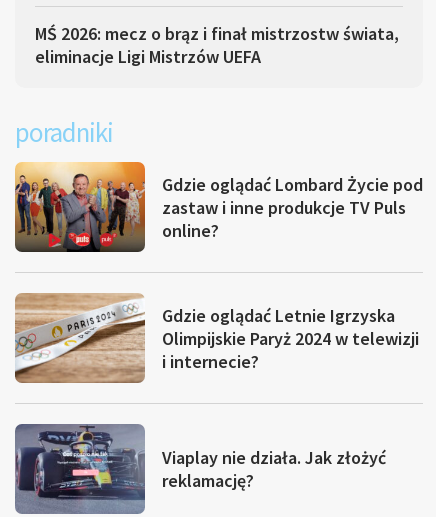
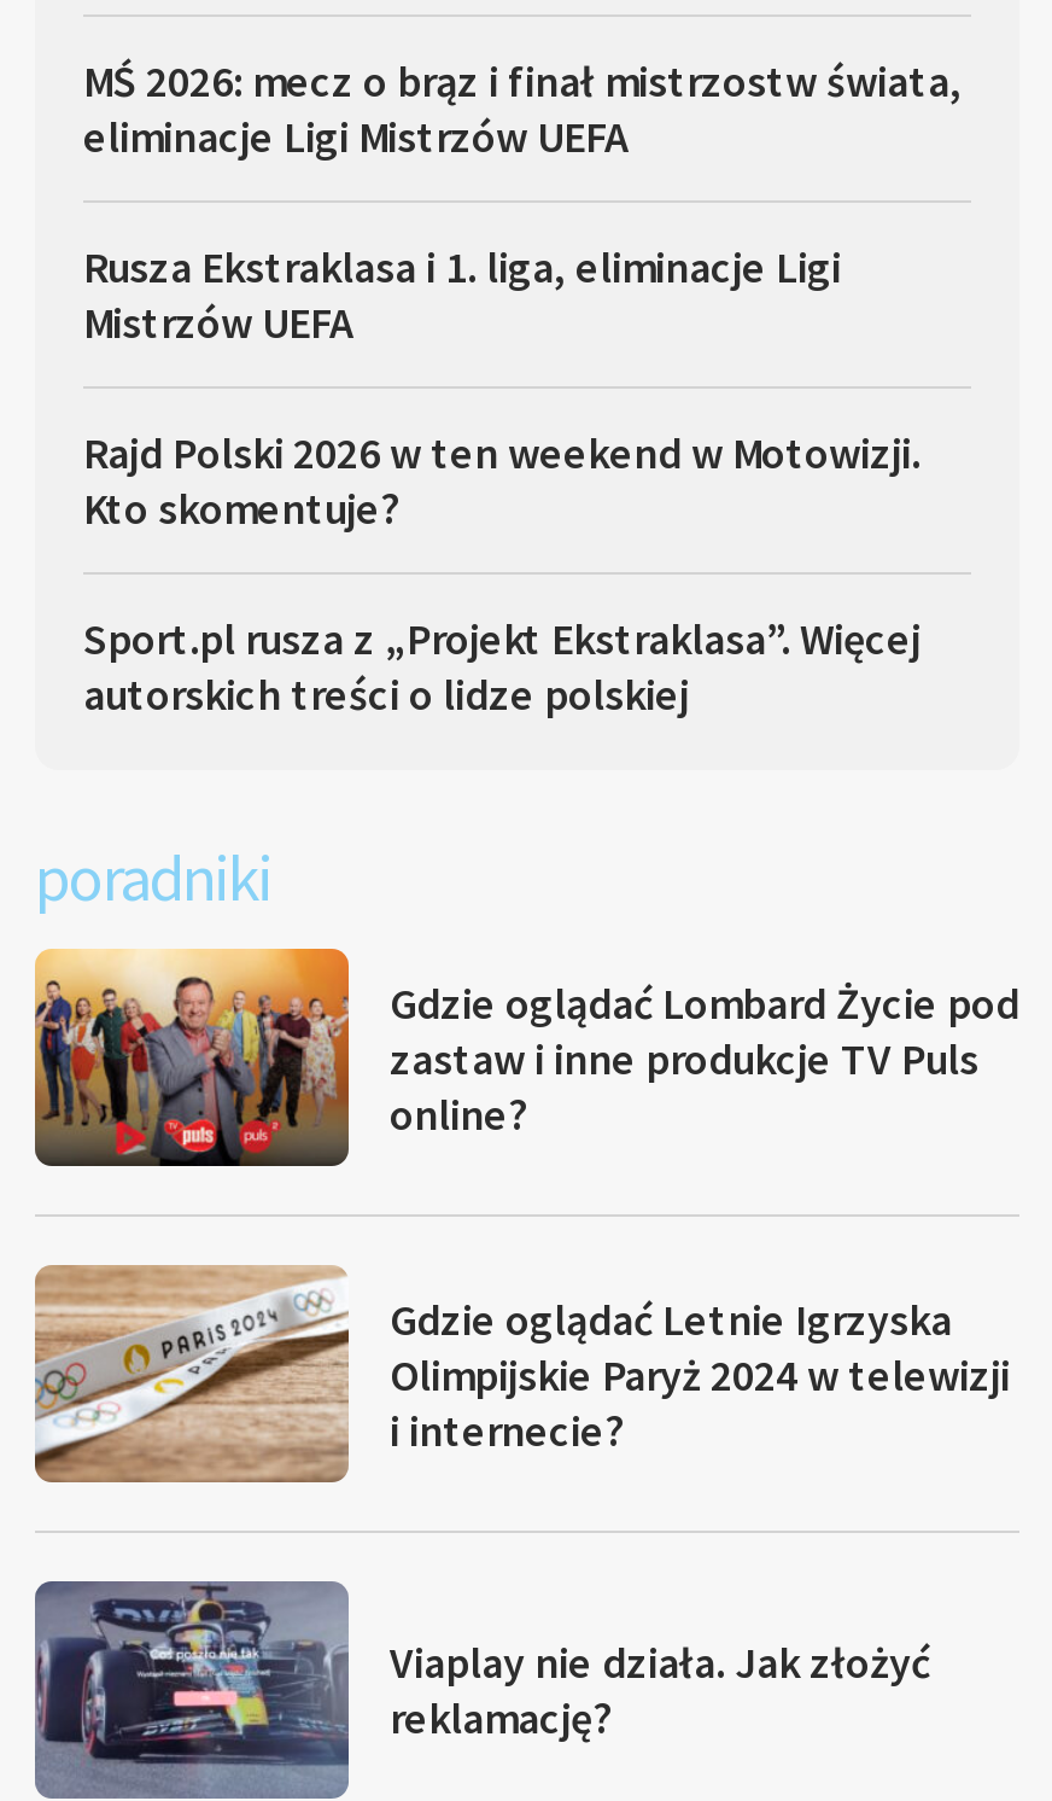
none -> [83,239,920,722] Rusza Ekstraklasa i 1. liga, eliminacje Ligi | Mistrzów UEFA | Rajd Polski 2026 w ten weekend w Motowizji. | Kto skomentuje? | Sport.pl rusza z „Projekt Ekstraklasa”. Więcej | autorskich treści o lidze polskiej

